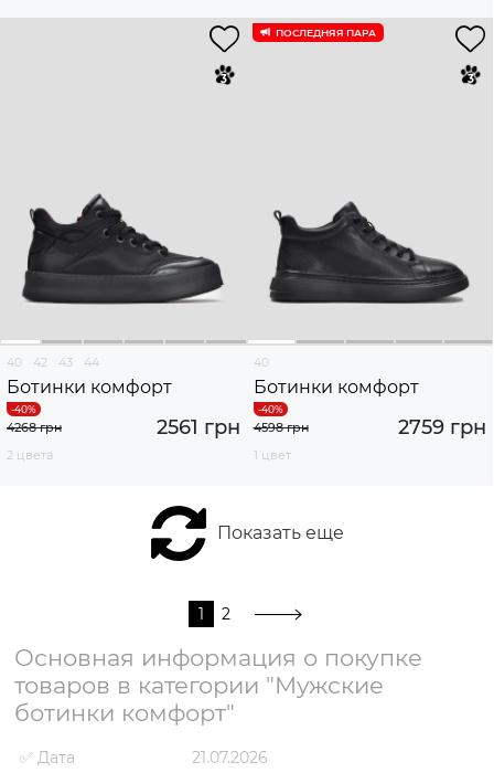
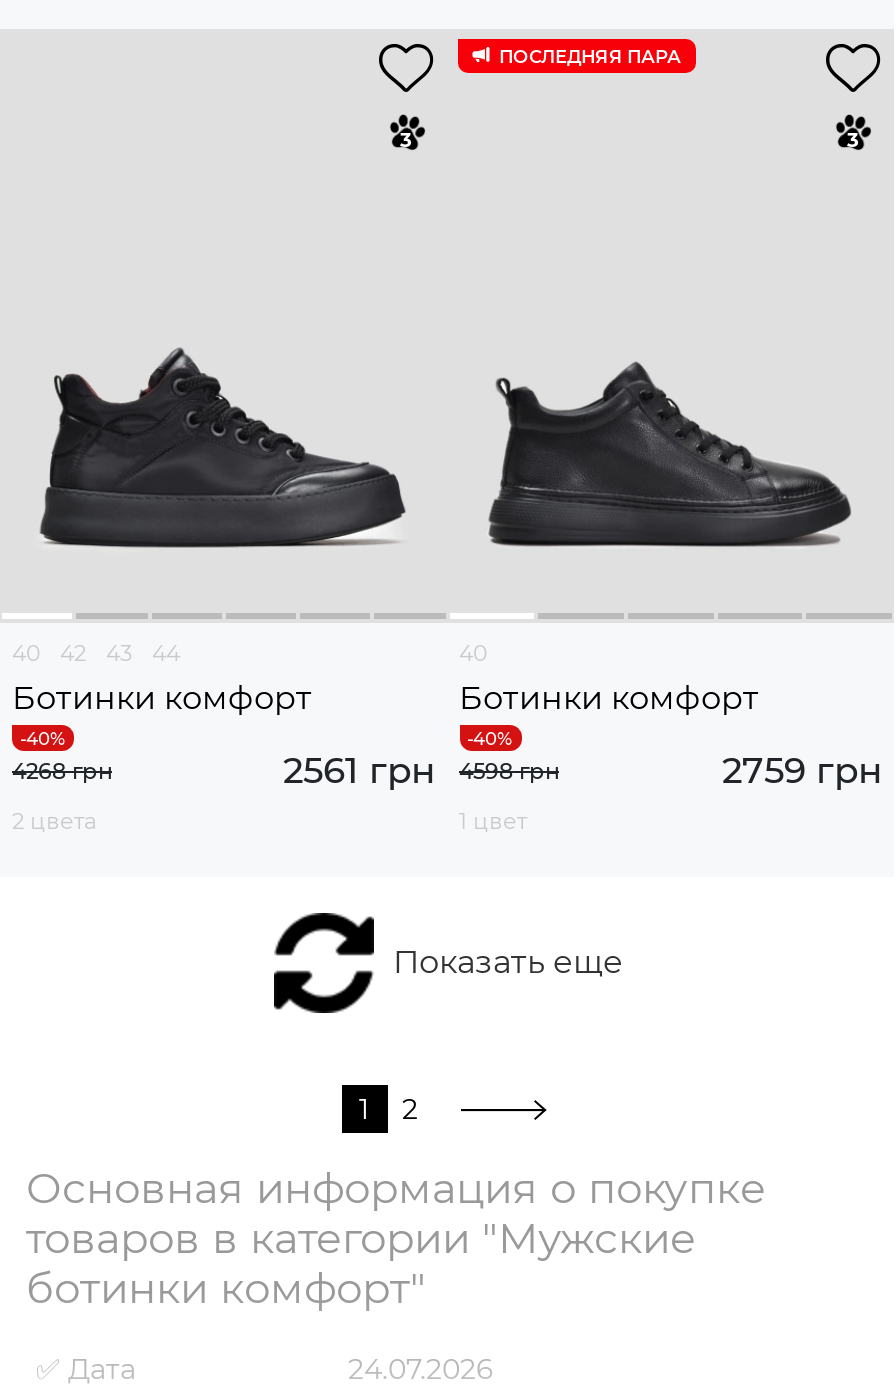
[192,747,268,767] 21.07.2026 -> [348,1350,494,1386] 24.07.2026

